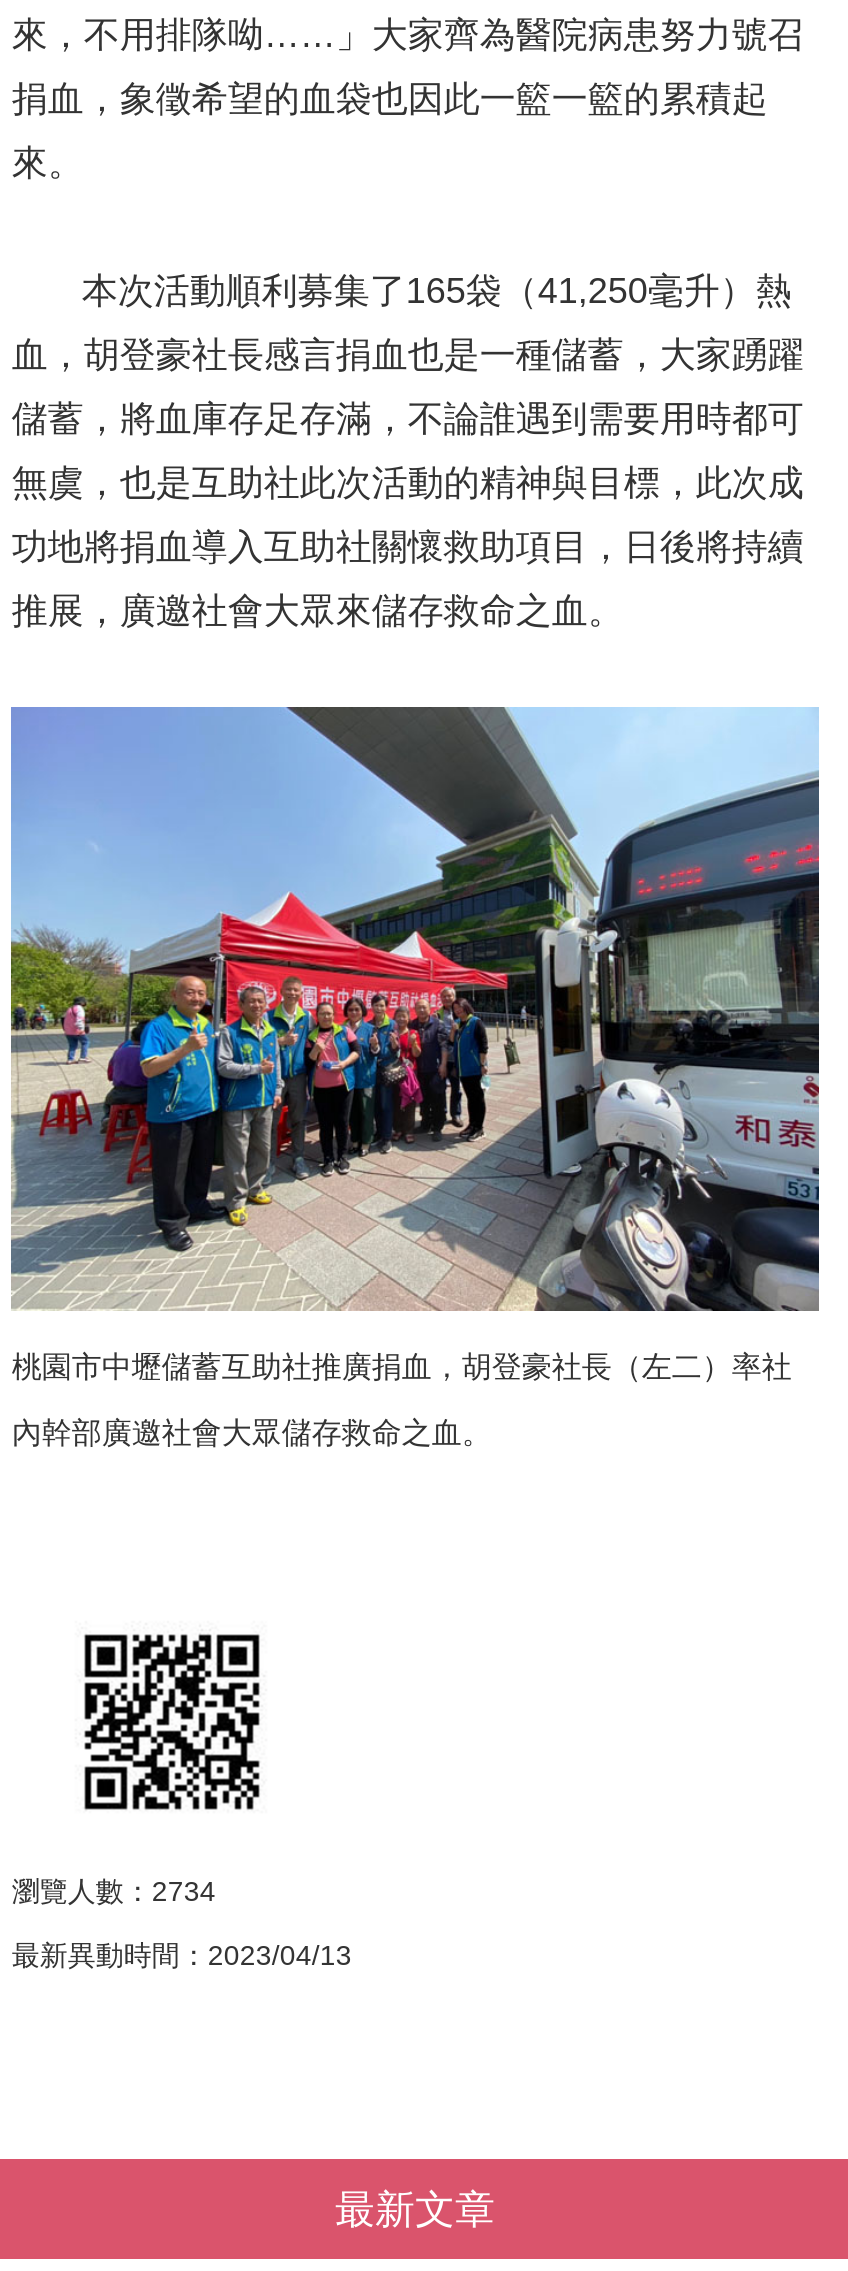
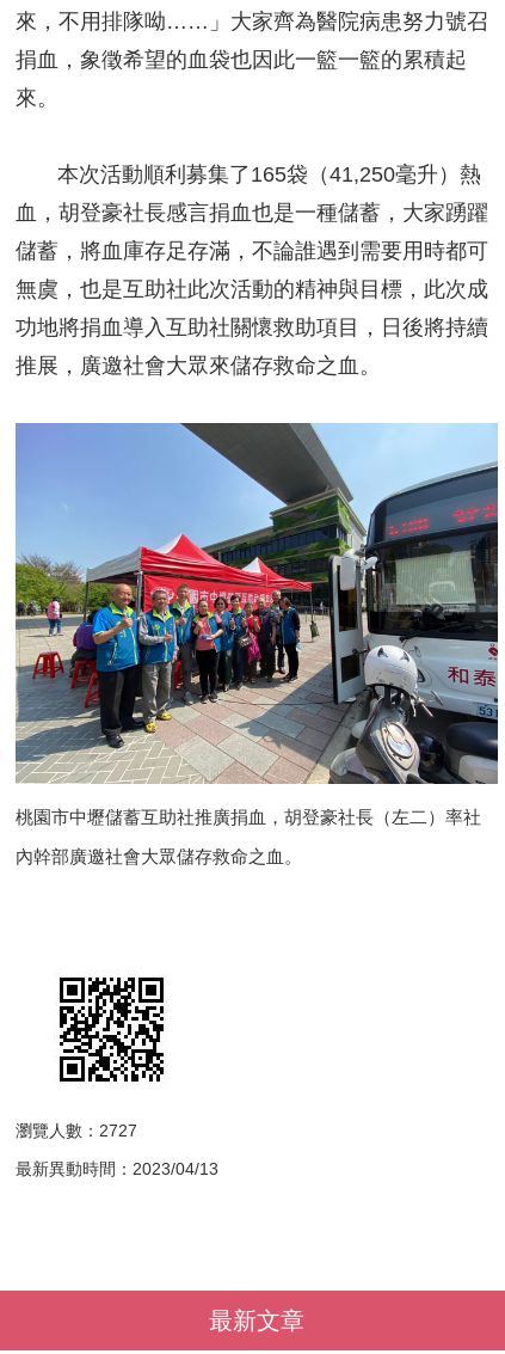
[12,1876,216,1908] 瀏覽人數：2734 -> [16,1121,138,1141] 瀏覽人數：2727

